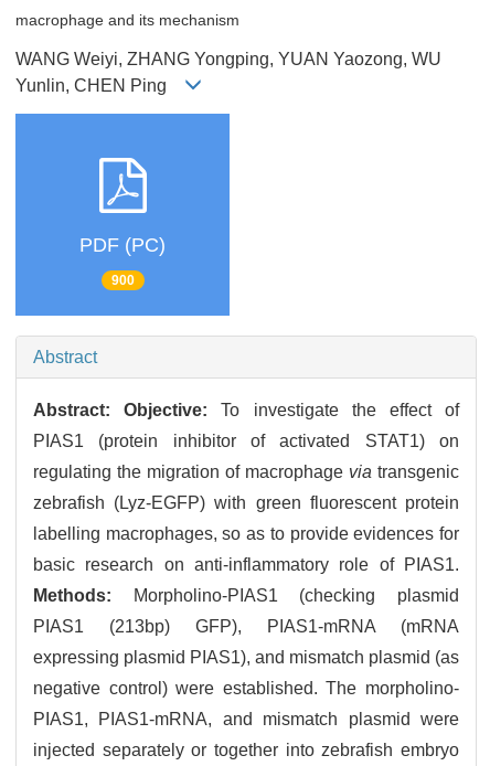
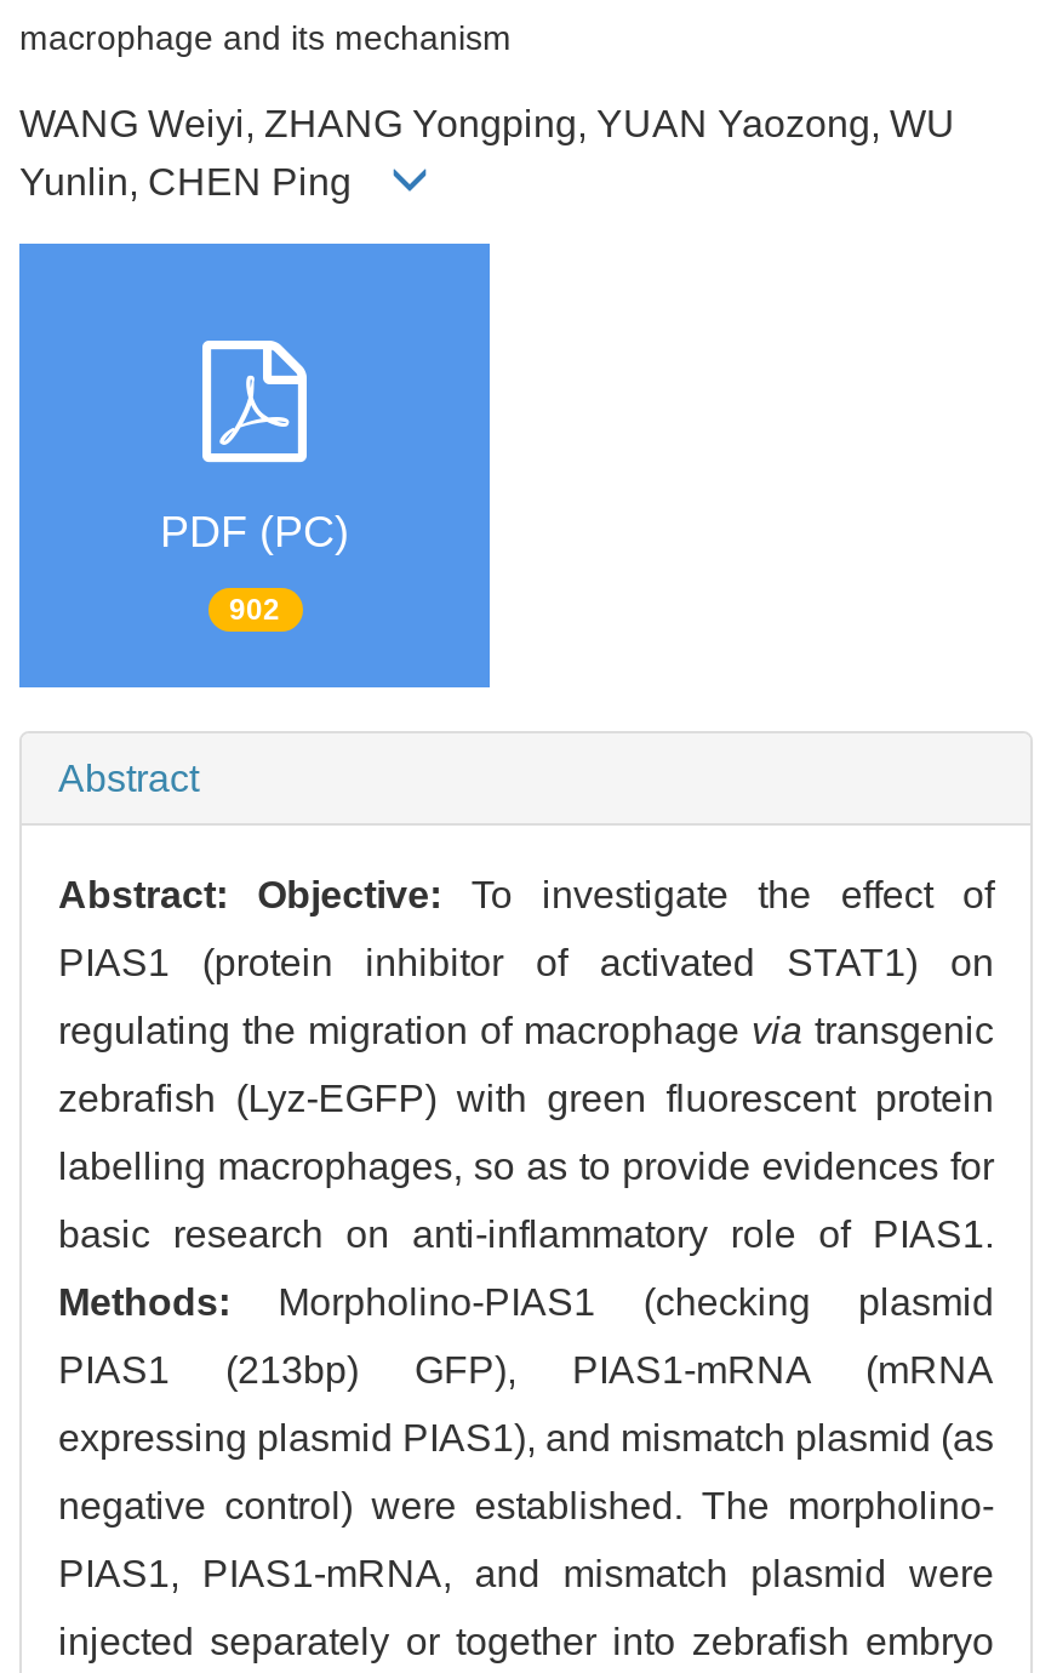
[111,273,134,289] 900 -> [229,594,280,628] 902

